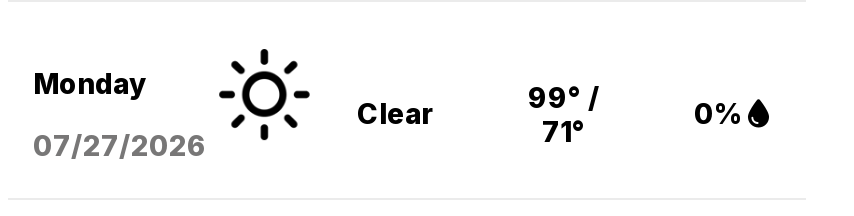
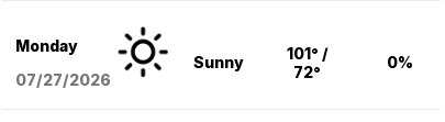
[357,81,600,149] Clear | 99° / | 71° -> [194,45,329,82] Sunny | 101° / | 72°

